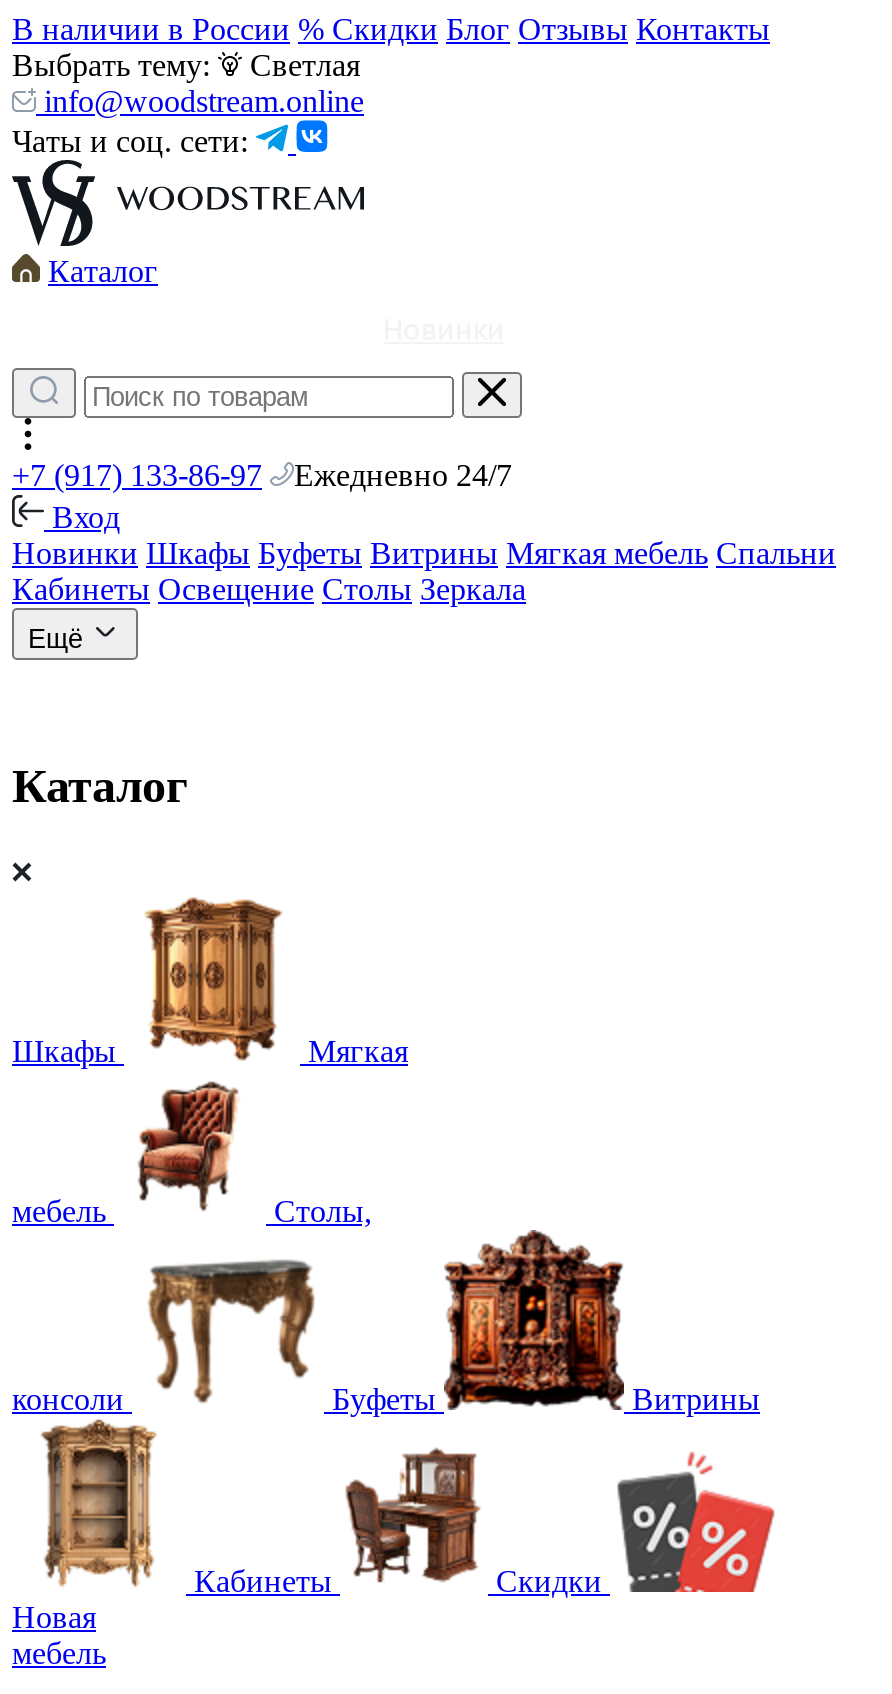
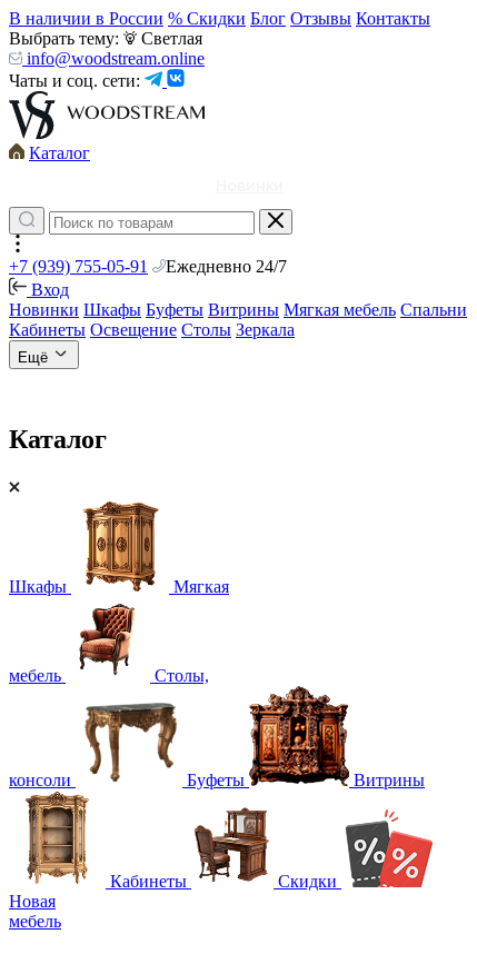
[12,458,512,492] +7 (917) 133-86-97 Ежедневно 24/7 -> [9,257,287,276] +7 (939) 755-05-91 Ежедневно 24/7

